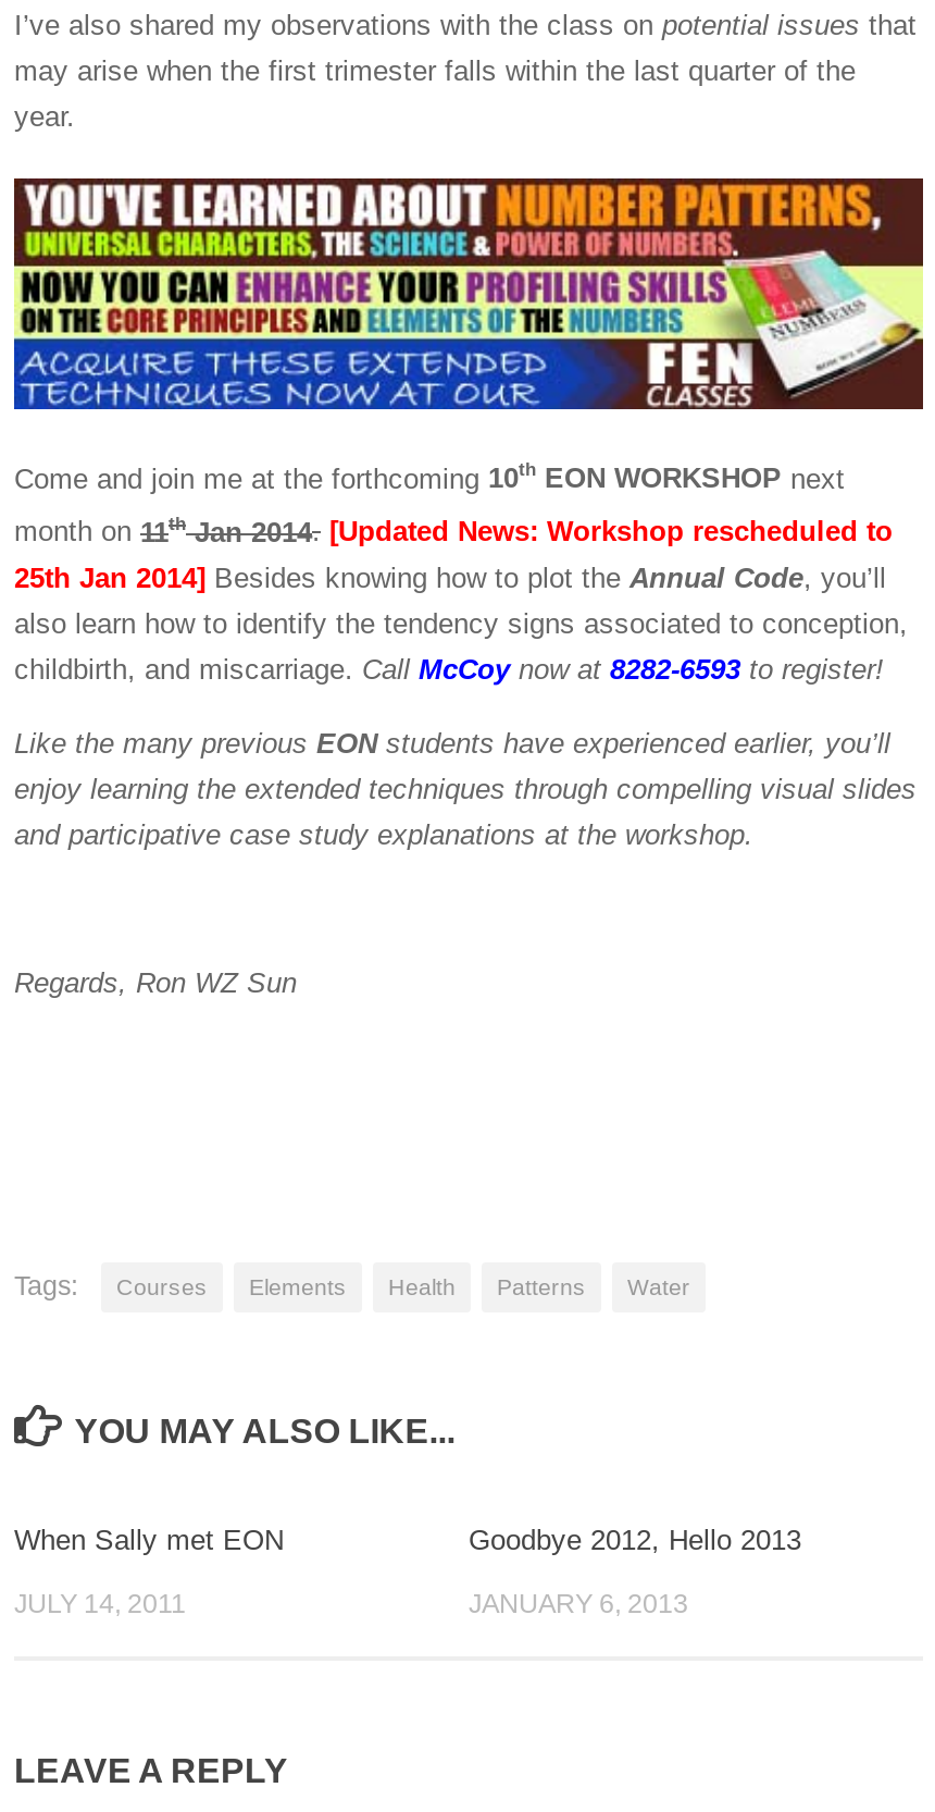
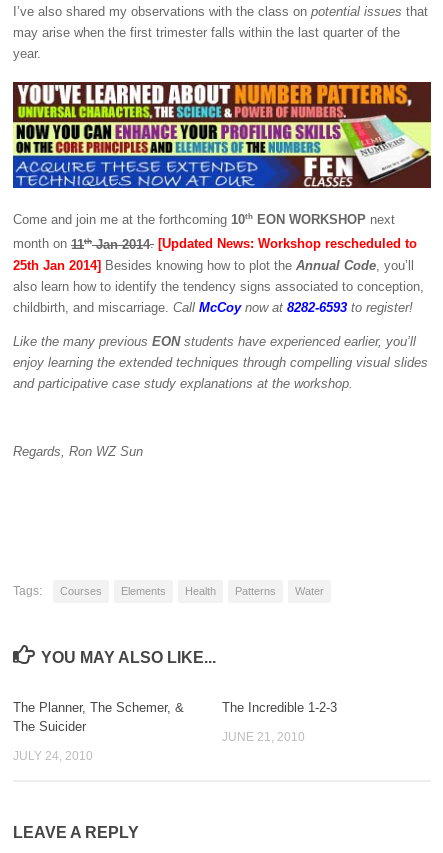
[14,1523,284,1555] When Sally met EON -> [13,699,184,733] The Planner, The Schemer, & | The Suicider
[469,1523,801,1555] Goodbye 2012, Hello 2013 -> [222,699,337,714] The Incredible 1-2-3
[14,1588,186,1618] JULY 14, 2011 -> [13,748,93,762] JULY 24, 2010
[469,1588,688,1618] JANUARY 6, 2013 -> [222,729,305,743] JUNE 21, 2010

